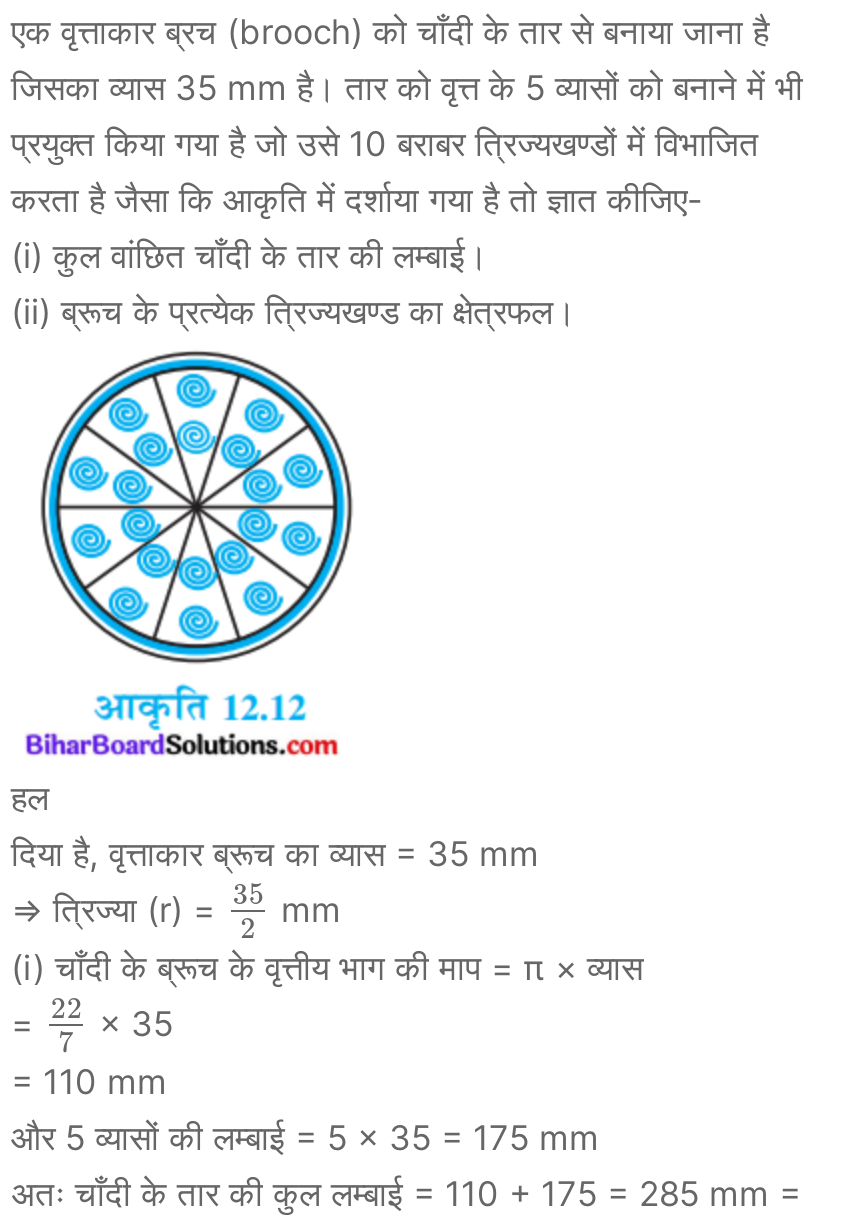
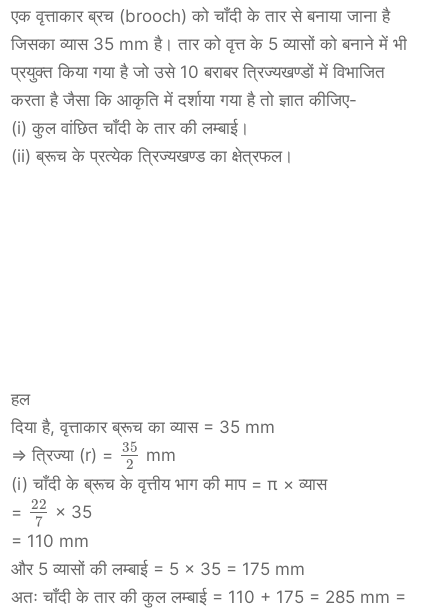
[39,348,355,666] [image] -> none
[23,682,339,758] [image] -> none

